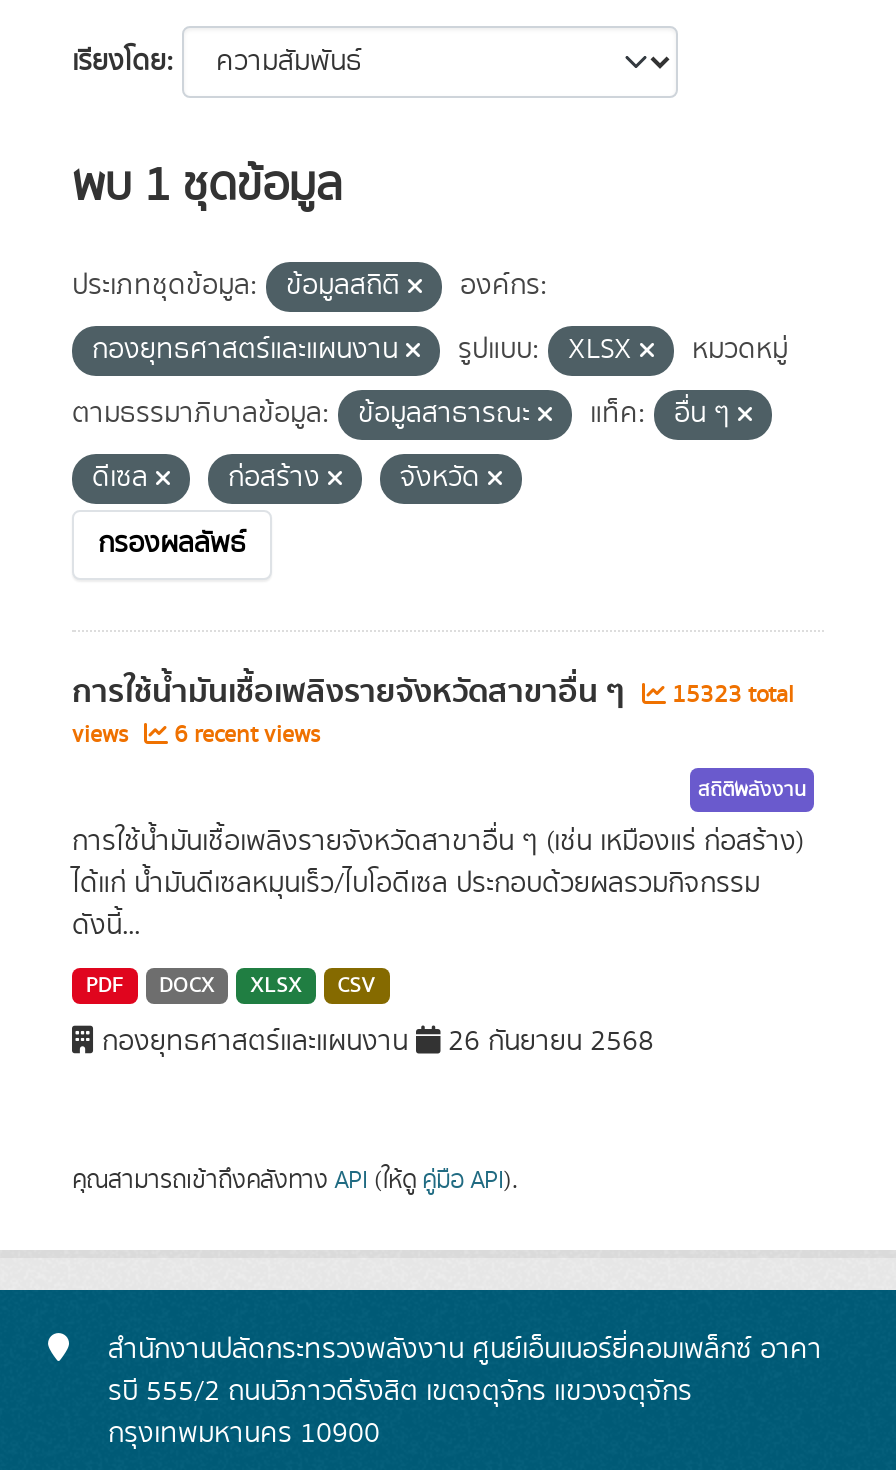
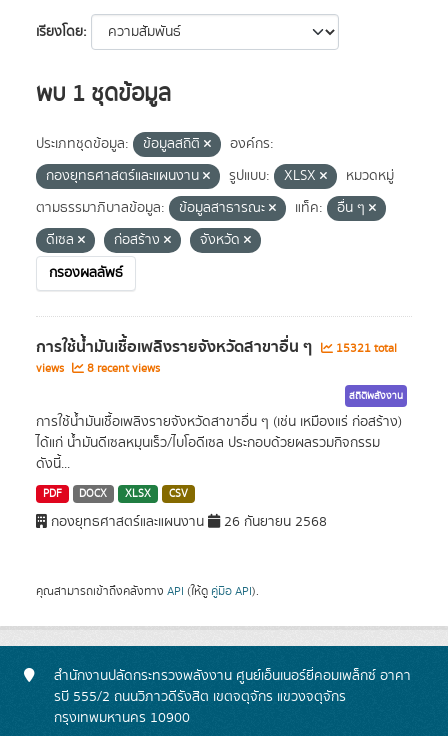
[72,666,794,718] การใช้น้ำมันเชื้อเพลิงรายจังหวัดสาขาอื่น ๆ 15323 total -> [36,334,397,360] การใช้น้ำมันเชื้อเพลิงรายจังหวัดสาขาอื่น ๆ 15321 total
[72,718,320,752] views 6 recent views -> [36,360,160,377] views 8 recent views

